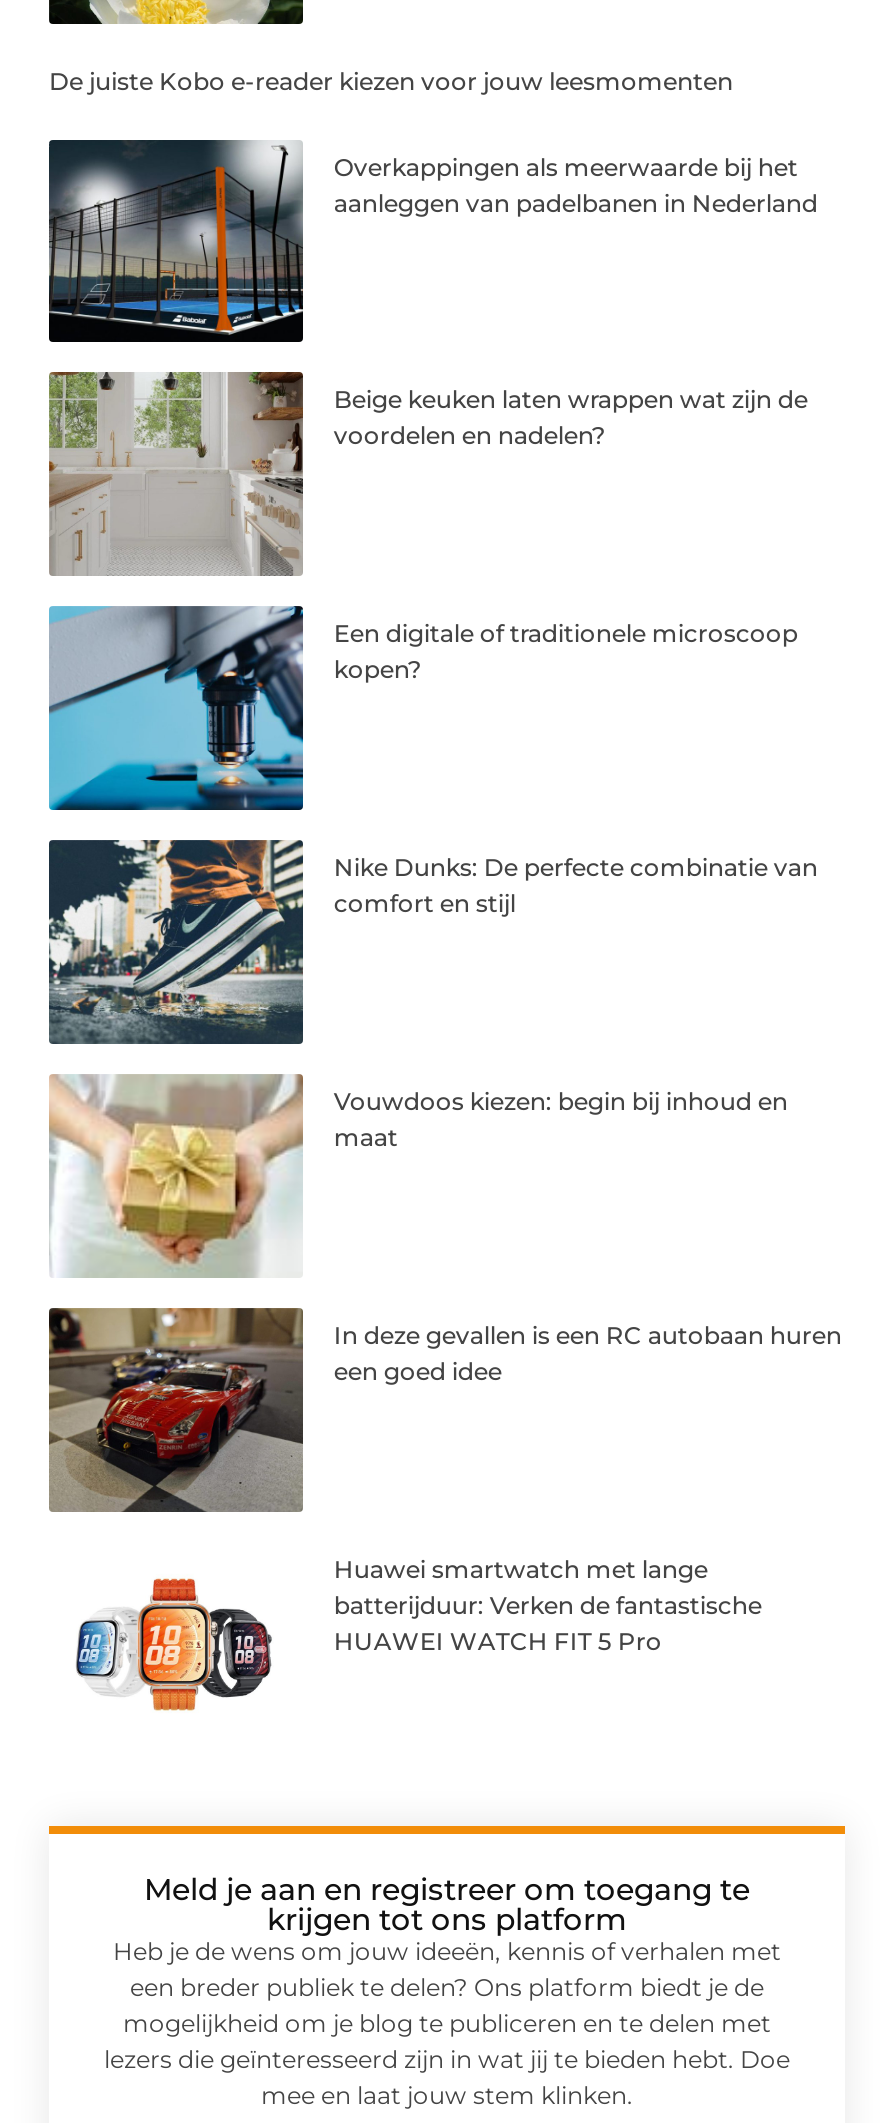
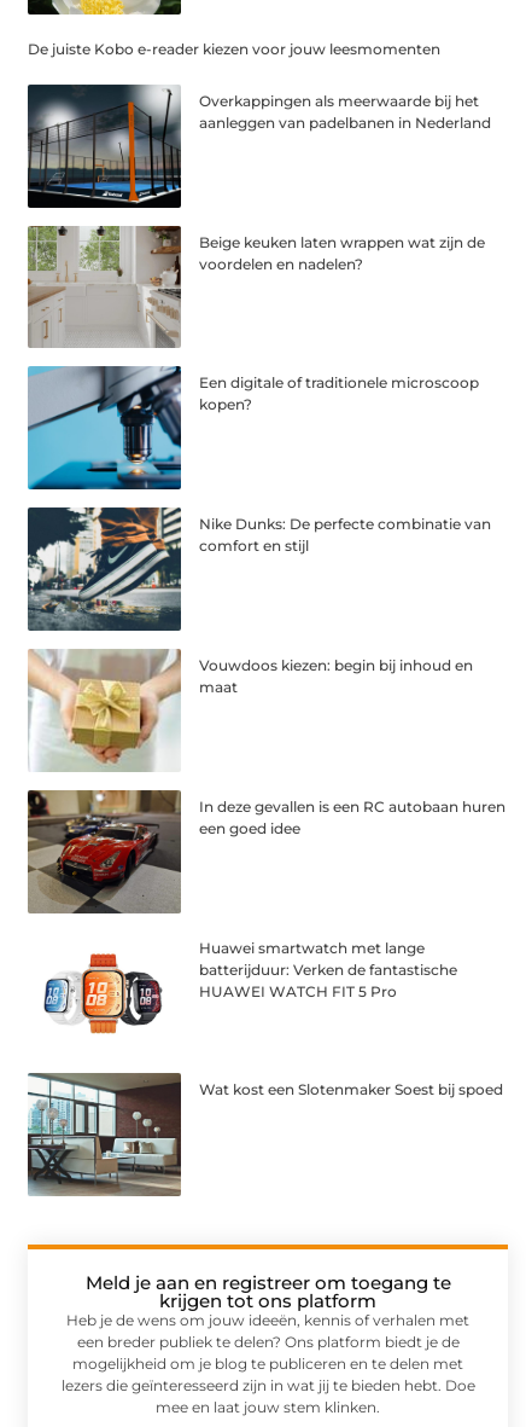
none -> [27,1072,504,1197] [image] | Wat kost een Slotenmaker Soest bij spoed

